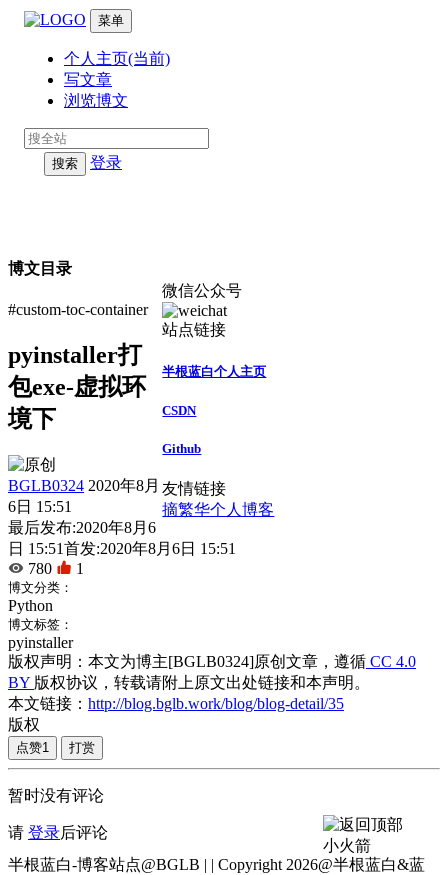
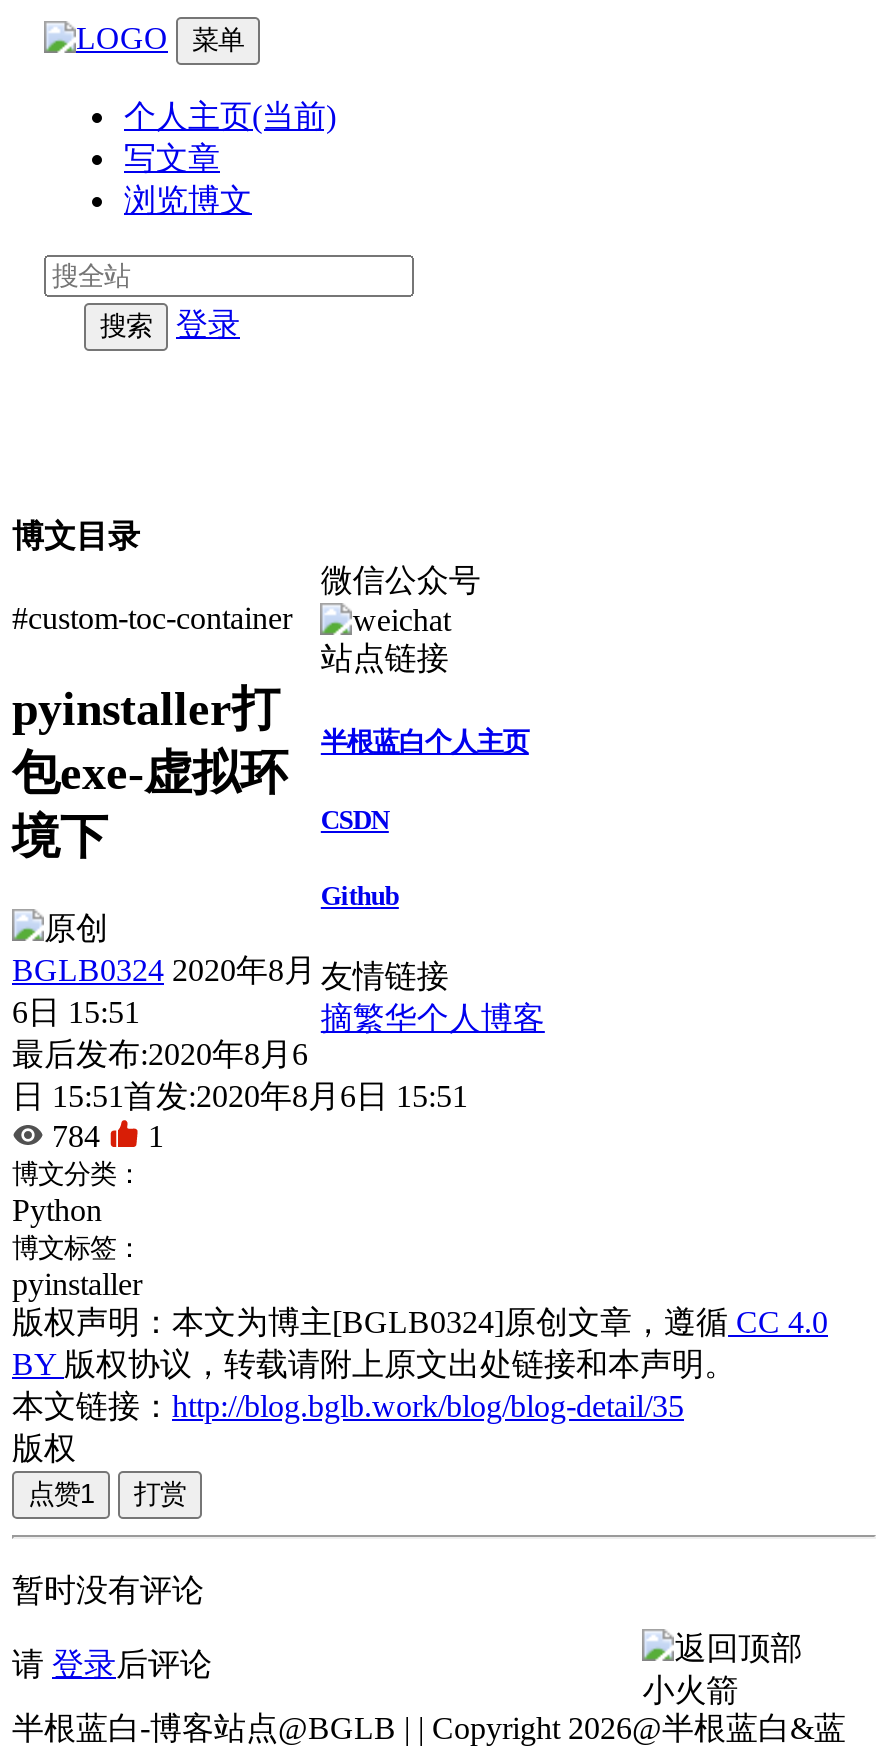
[24,560,84,577] 780 1 -> [44,1119,164,1153] 784 1

